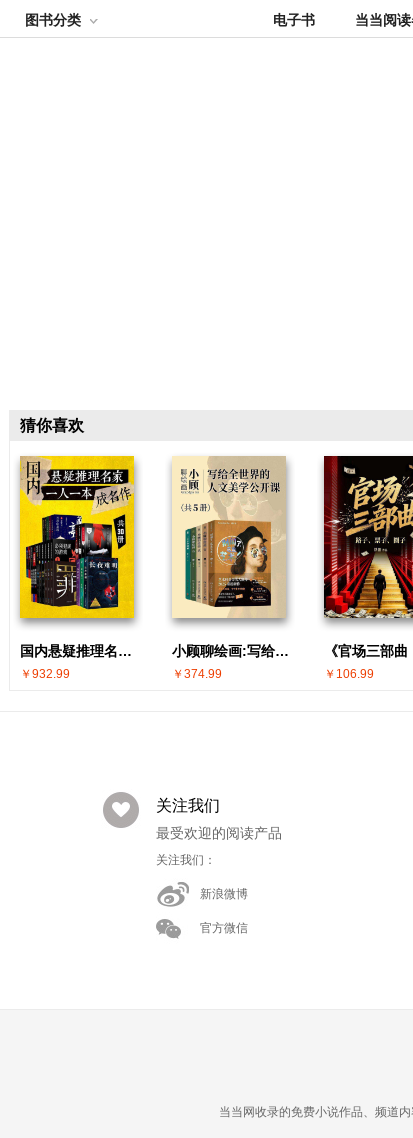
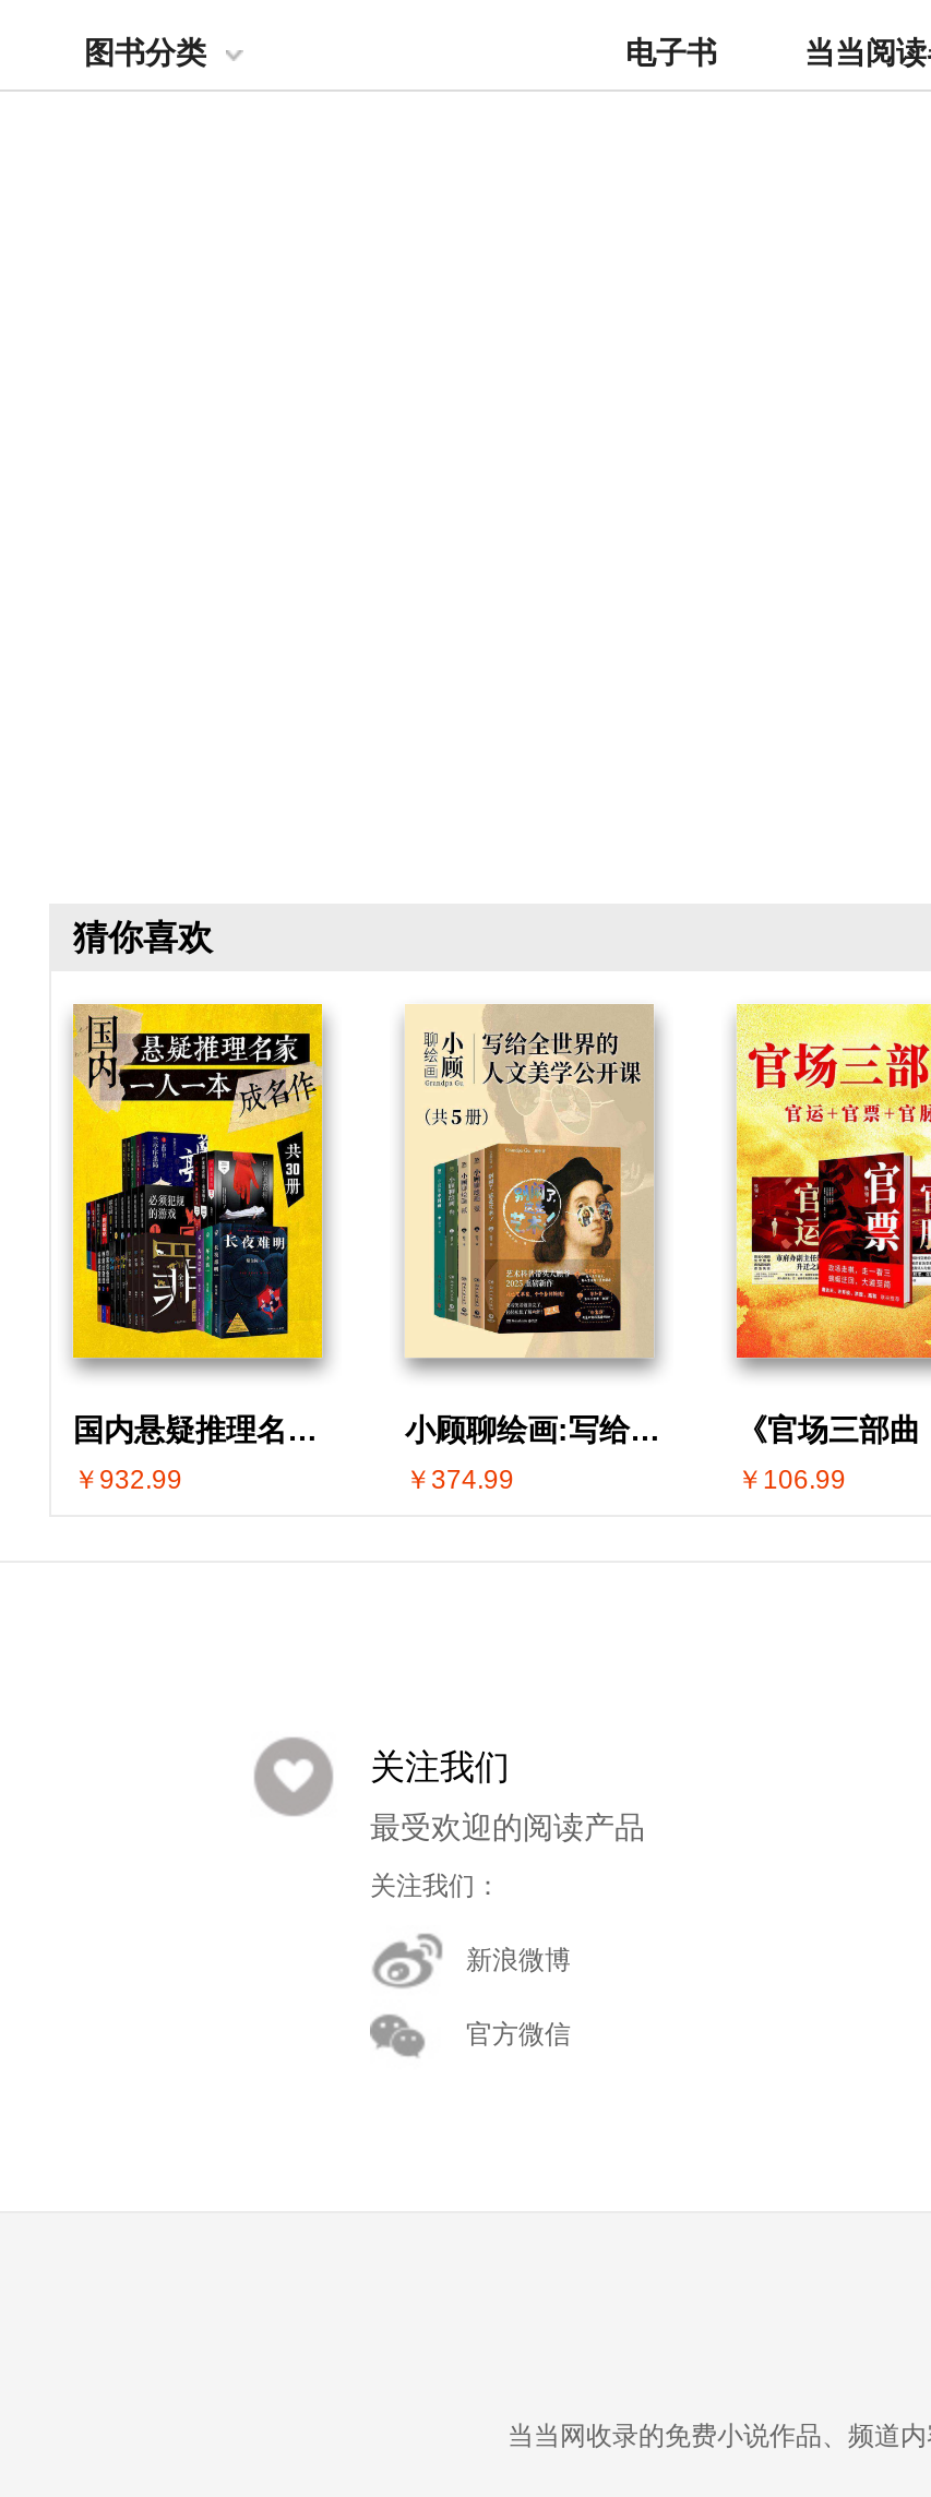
[323,455,410,619] [image] -> [735,1002,924,1360] [image]

